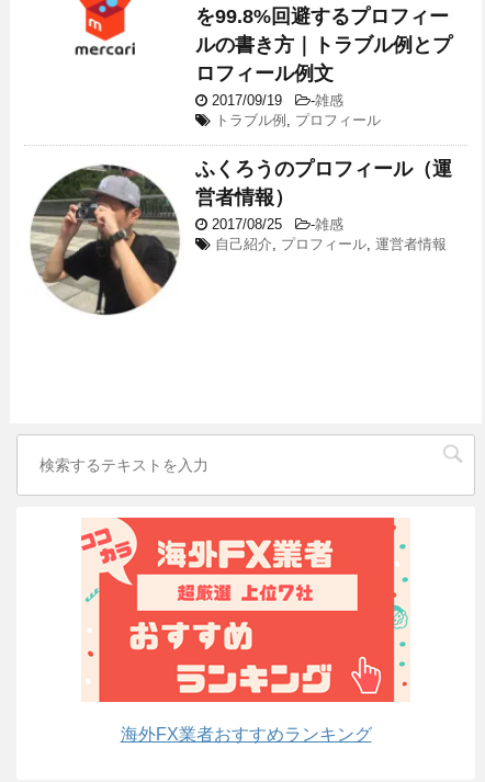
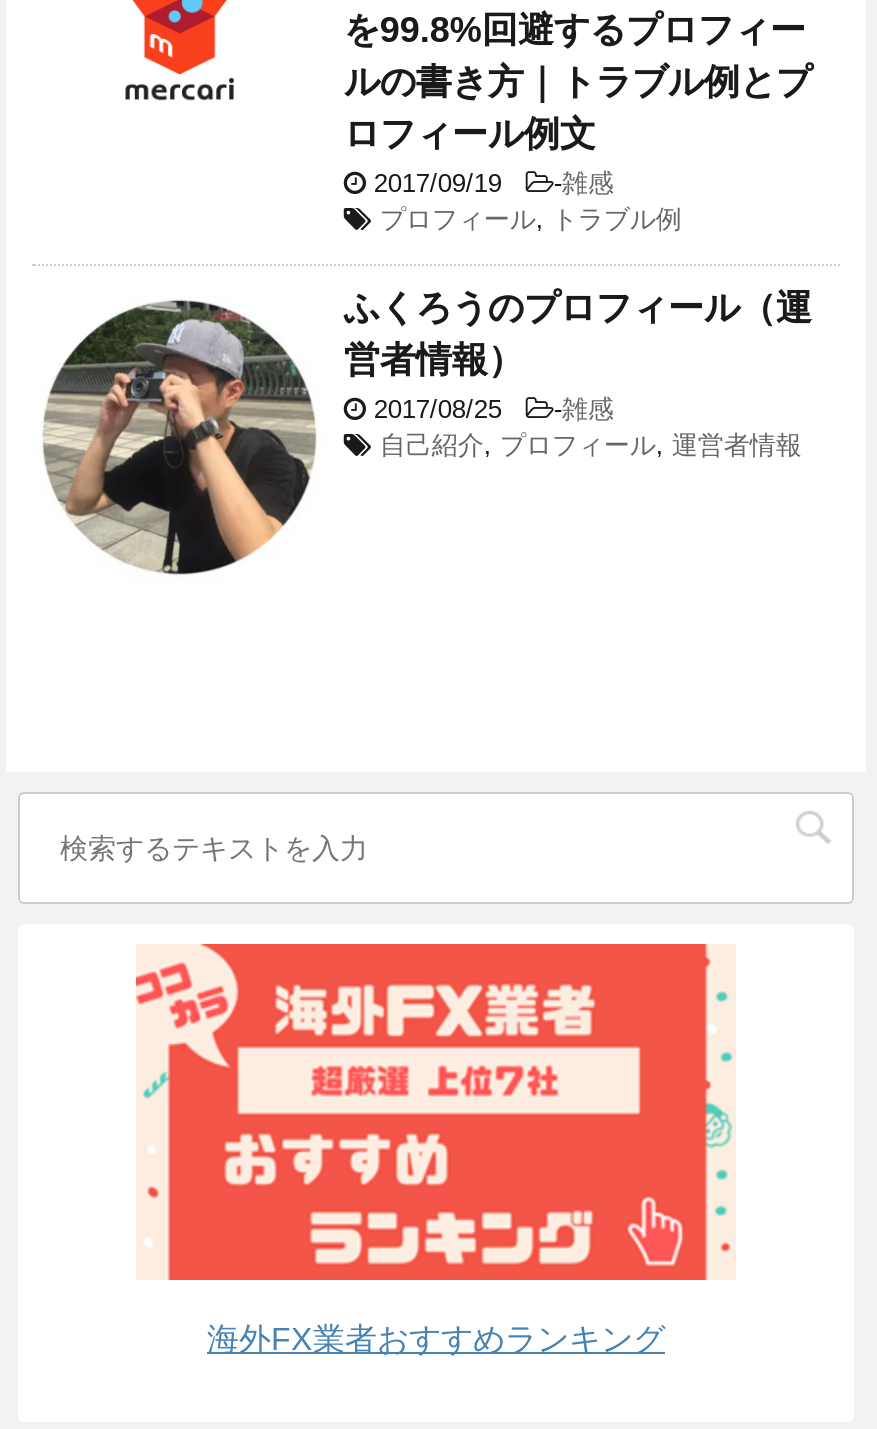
[215,112,381,128] トラブル例,プロフィール -> [380,204,682,234] プロフィール,トラブル例

